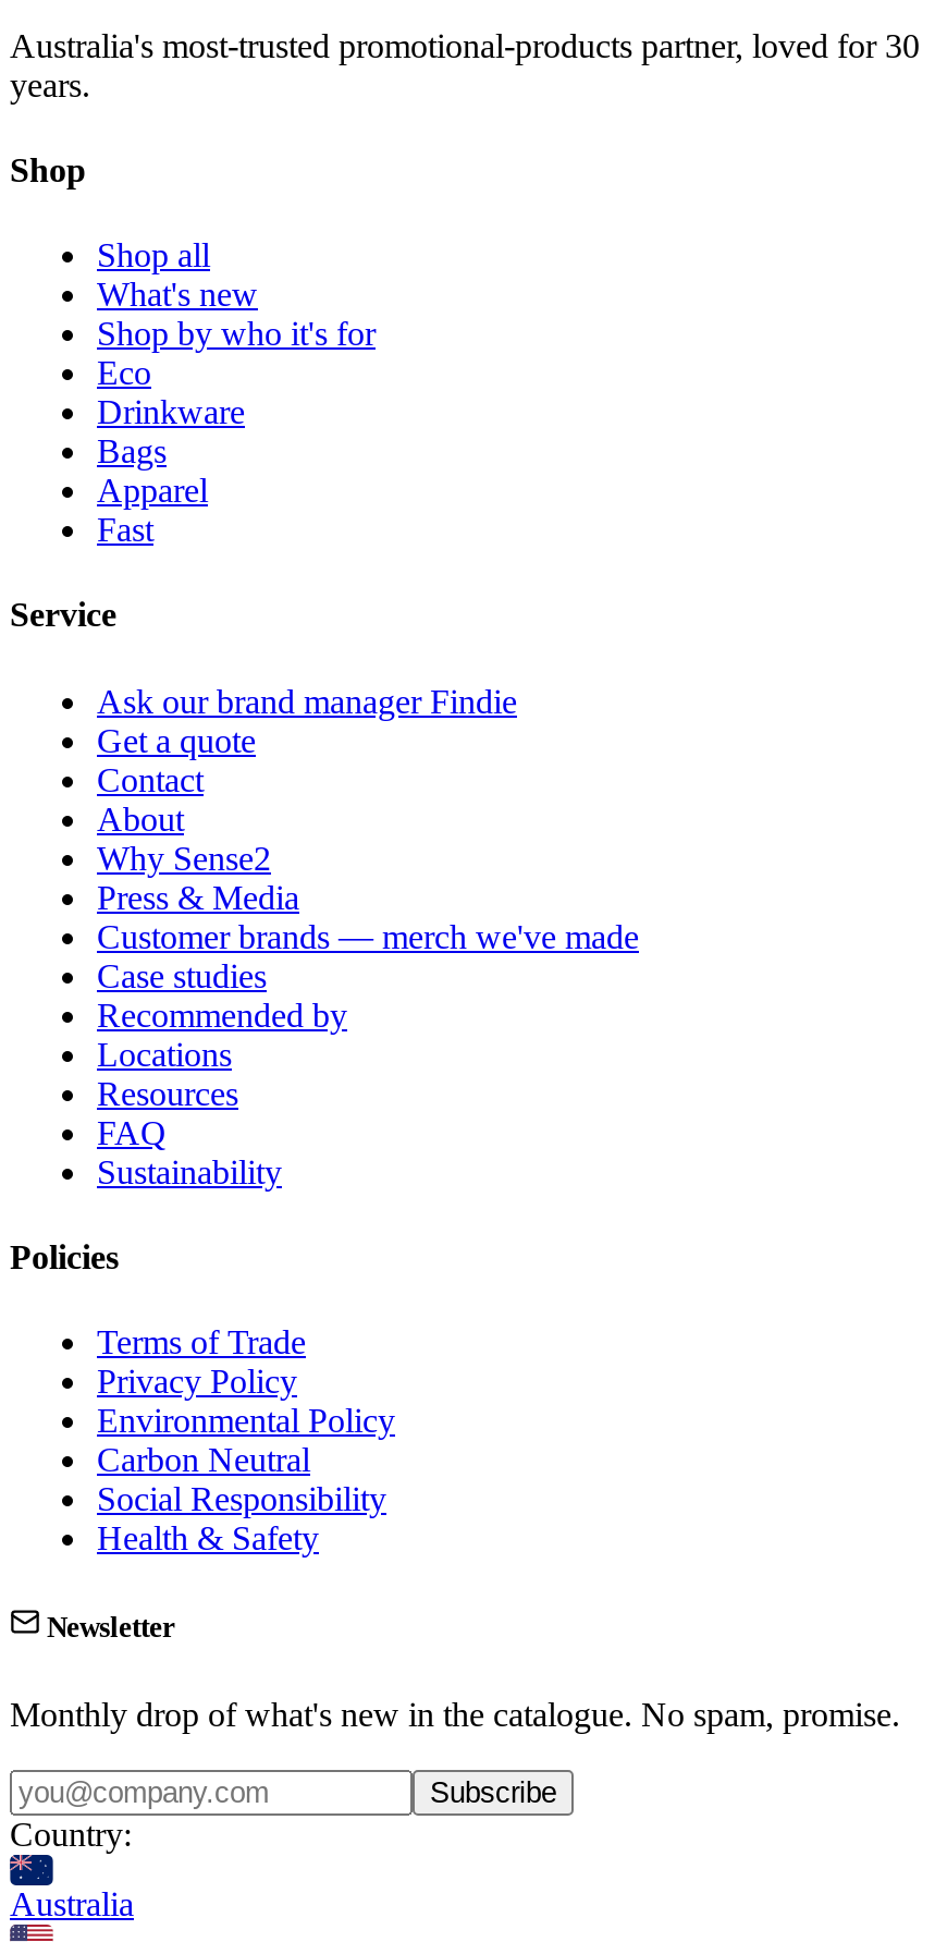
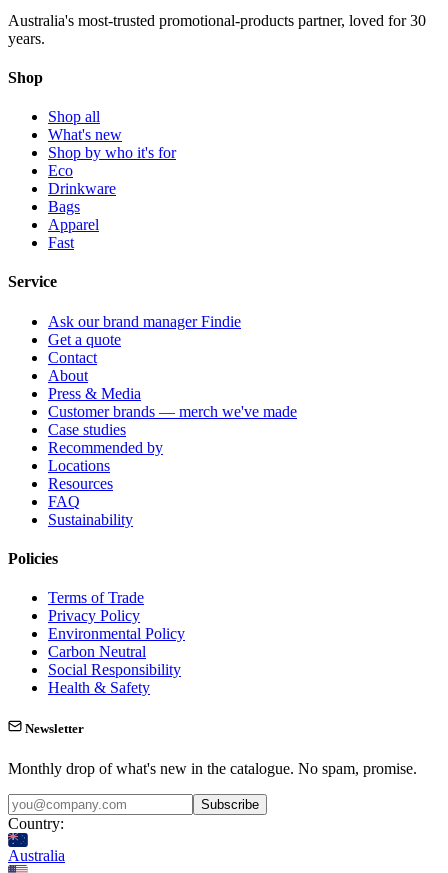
[97,839,271,876] Why Sense2 -> none

